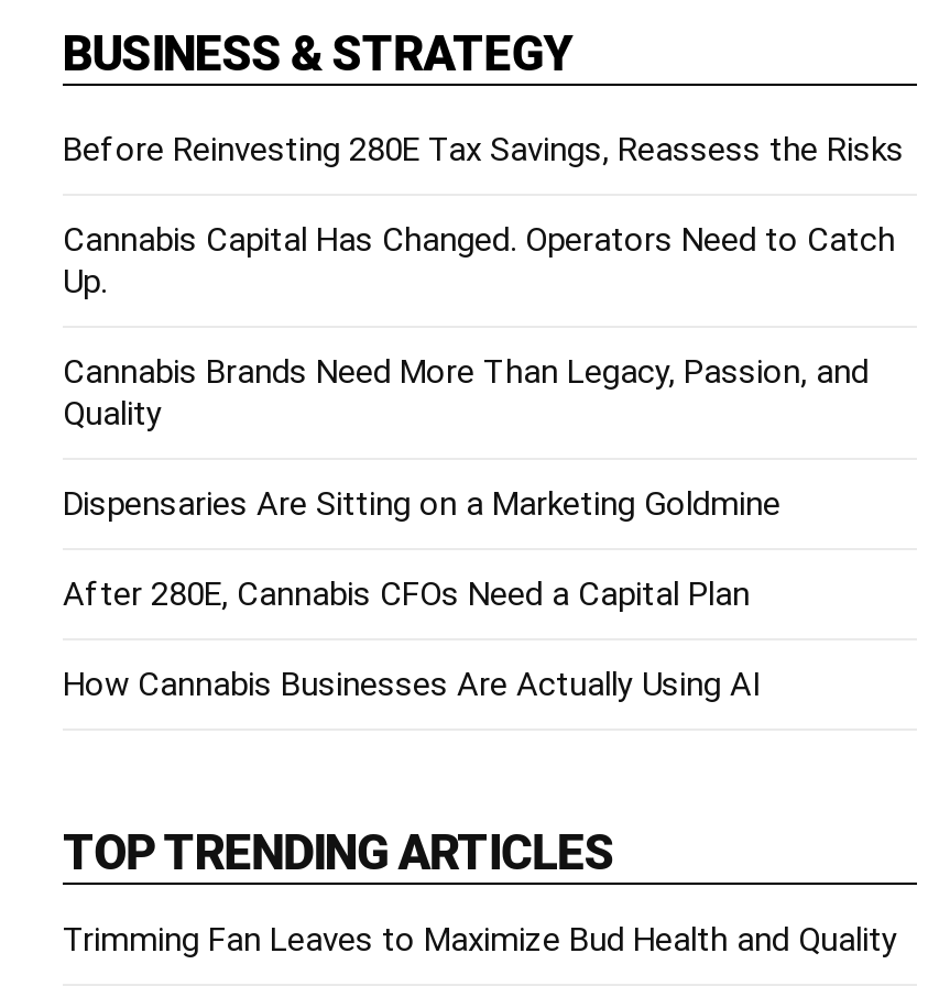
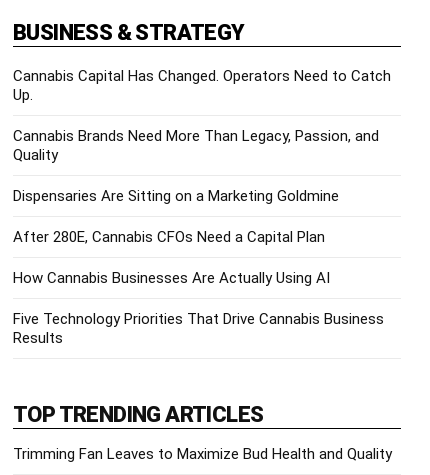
[63,129,904,169] Before Reinvesting 280E Tax Savings, Reassess the Risks -> none
moved [63,220,895,704] -> [13,67,391,287]: Cannabis Capital Has Changed. Operators Need to Catch | Up. | Cannabis Brands Need More Than Legacy, Passion, and | Quality | Dispensaries Are Sitting on a Marketing Goldmine | After 280E, Cannabis CFOs Need a Capital Plan | How Cannabis Businesses Are Actually Using AI
none -> [13,310,384,347] Five Technology Priorities That Drive Cannabis Business | Results

